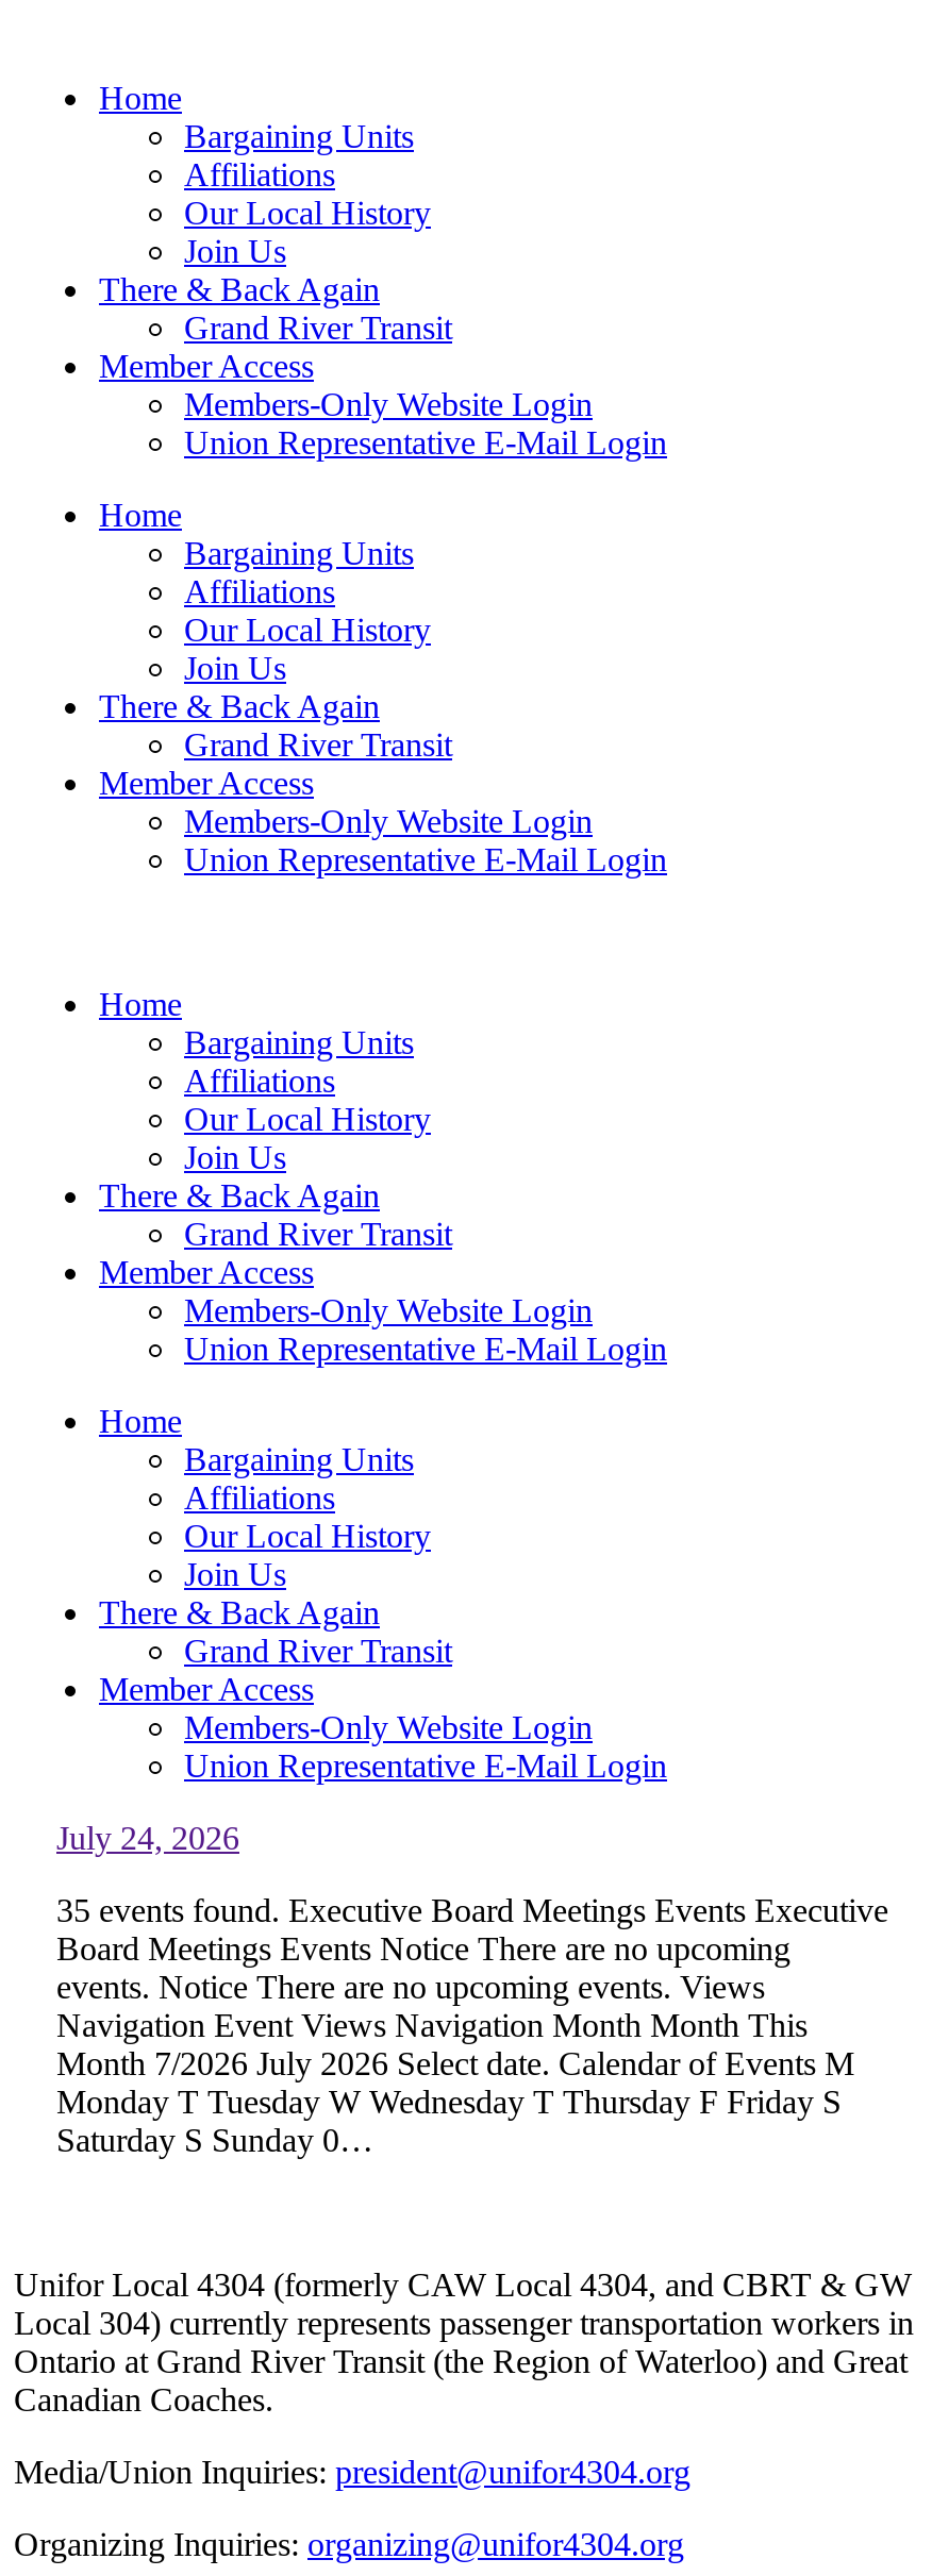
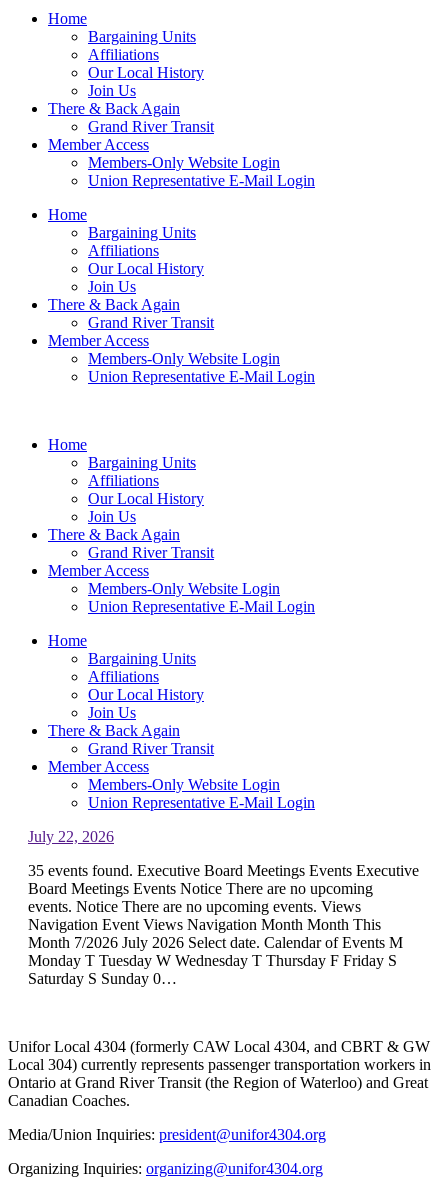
[56,1820,239,1856] July 24, 2026 -> [28,828,114,845] July 22, 2026

